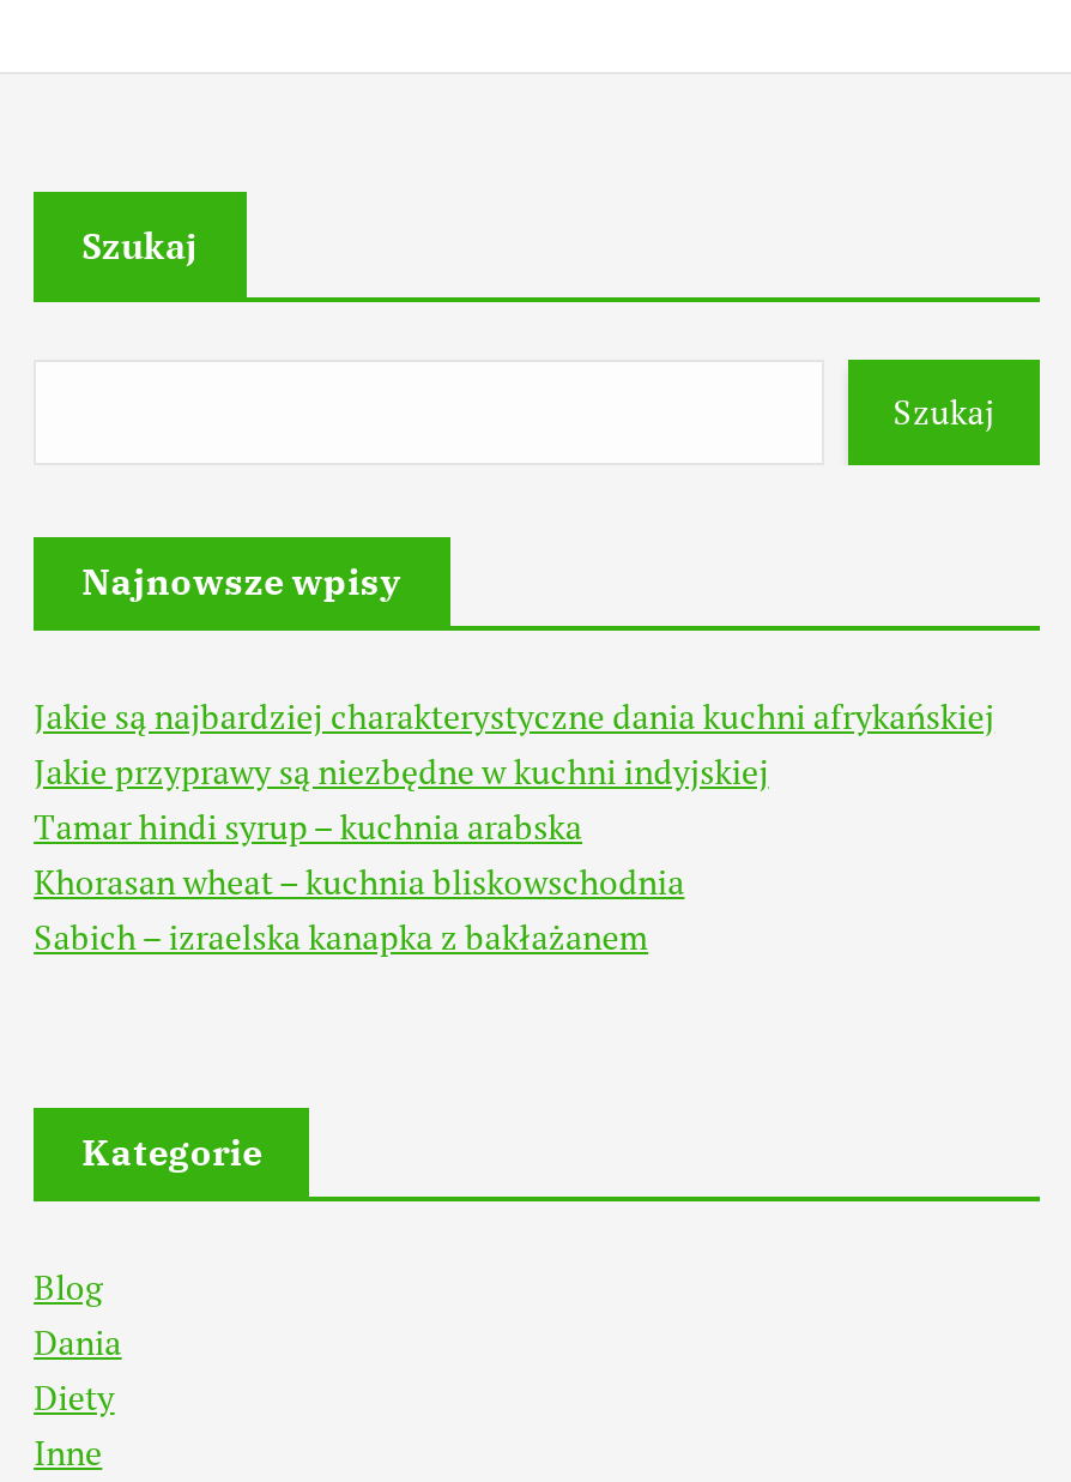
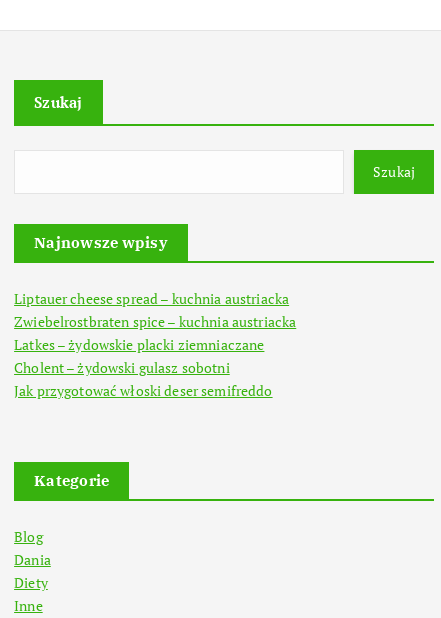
[34,692,995,958] Jakie są najbardziej charakterystyczne dania kuchni afrykańskiej | Jakie przyprawy są niezbędne w kuchni indyjskiej | Tamar hindi syrup – kuchnia arabska | Khorasan wheat – kuchnia bliskowschodnia | Sabich – izraelska kanapka z bakłażanem -> [14,288,296,399] Liptauer cheese spread – kuchnia austriacka | Zwiebelrostbraten spice – kuchnia austriacka | Latkes – żydowskie placki ziemniaczane | Cholent – żydowski gulasz sobotni | Jak przygotować włoski deser semifreddo

